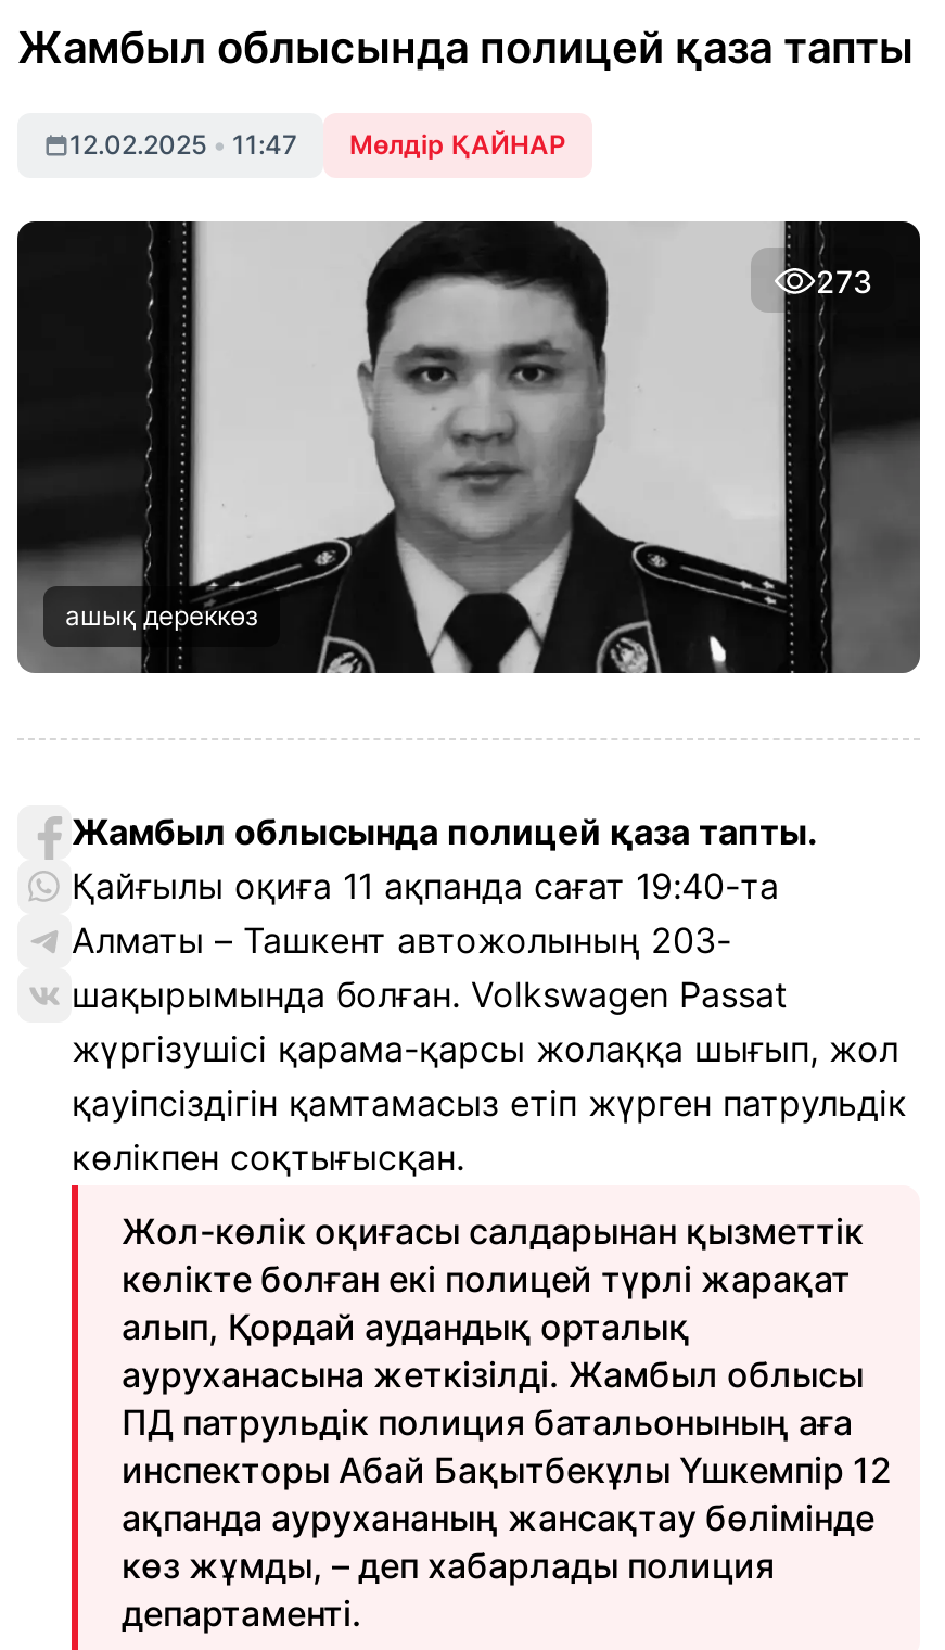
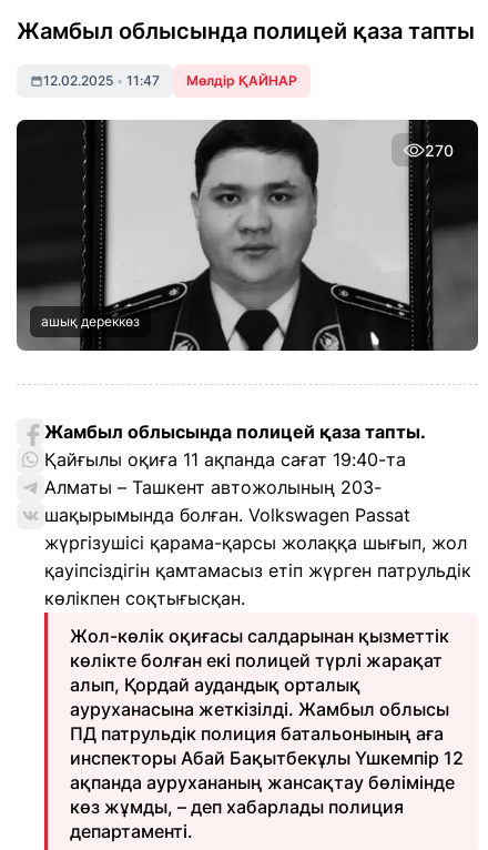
[816,262,872,299] 273 -> [425,140,454,159] 270

